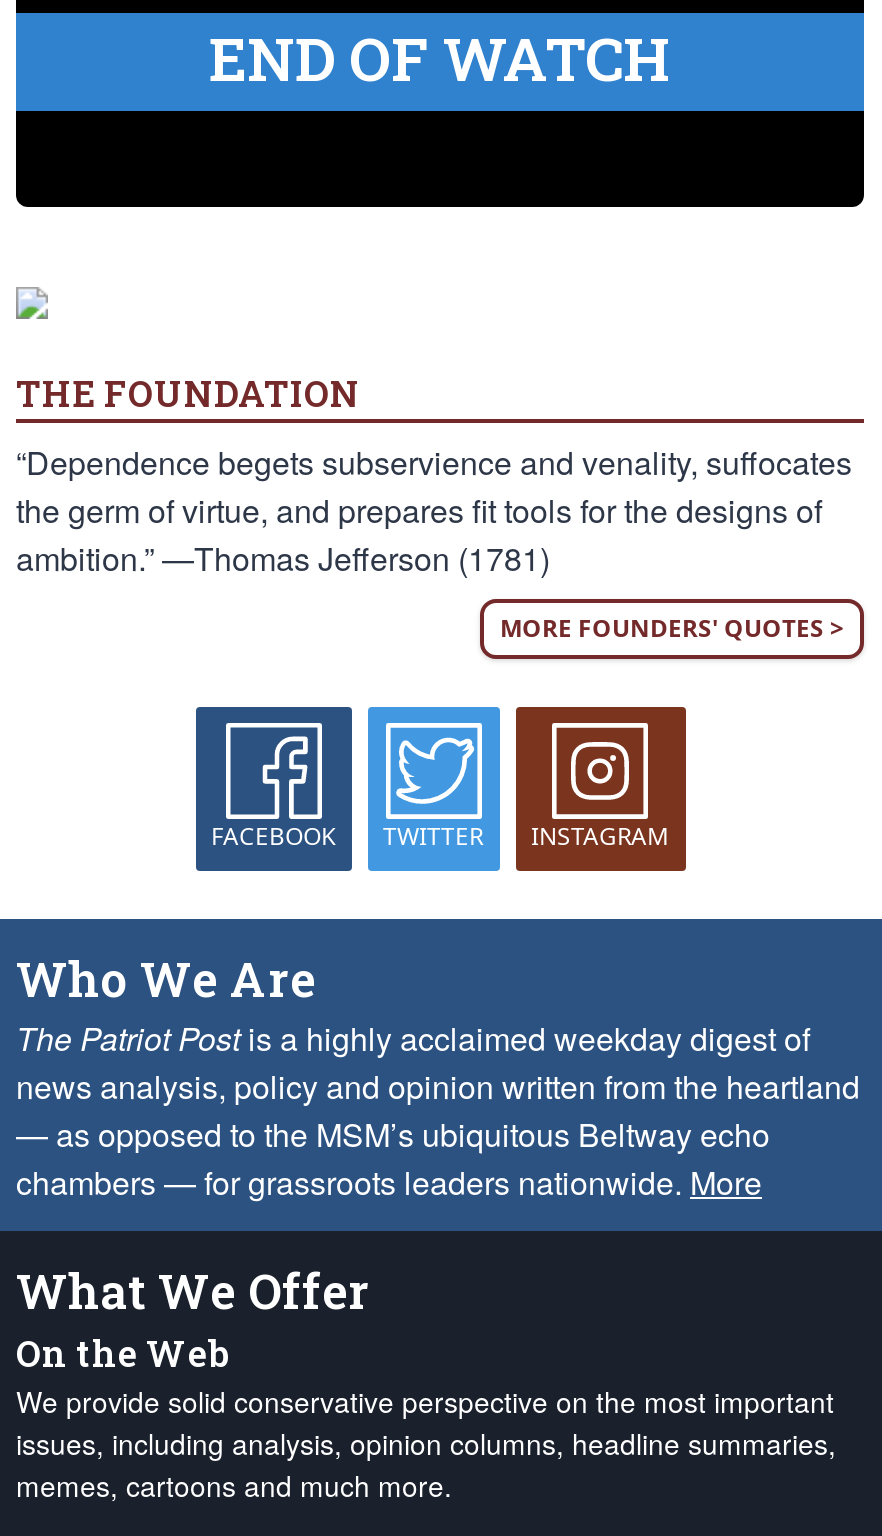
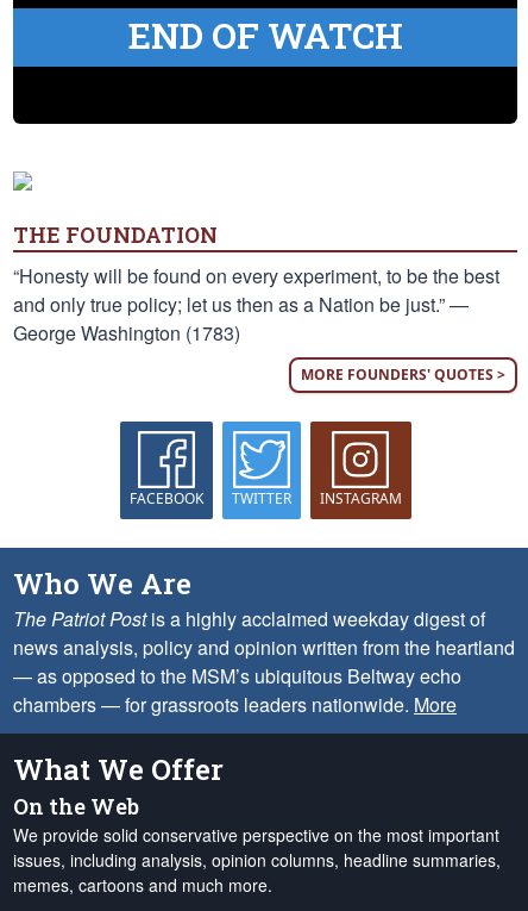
[16,439,852,581] “Dependence begets subservience and venality, suffocates | the germ of virtue, and prepares fit tools for the designs of | ambition.” —Thomas Jefferson (1781) -> [13,262,499,347] “Honesty will be found on every experiment, to be the best | and only true policy; let us then as a Nation be just.” — | George Washington (1783)

